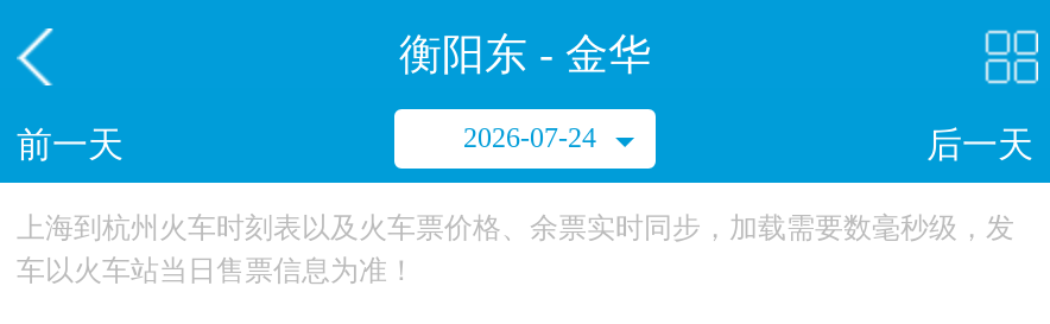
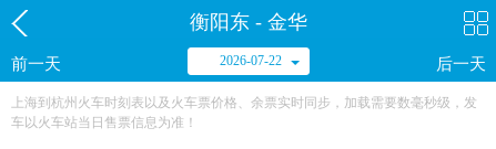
[463,121,603,154] 2026-07-24 -> [220,53,285,68] 2026-07-22

